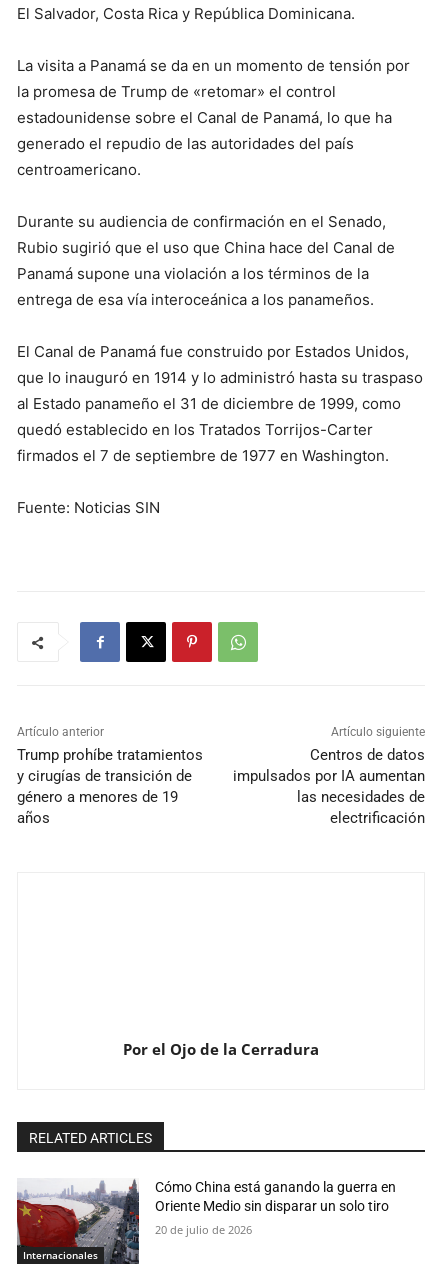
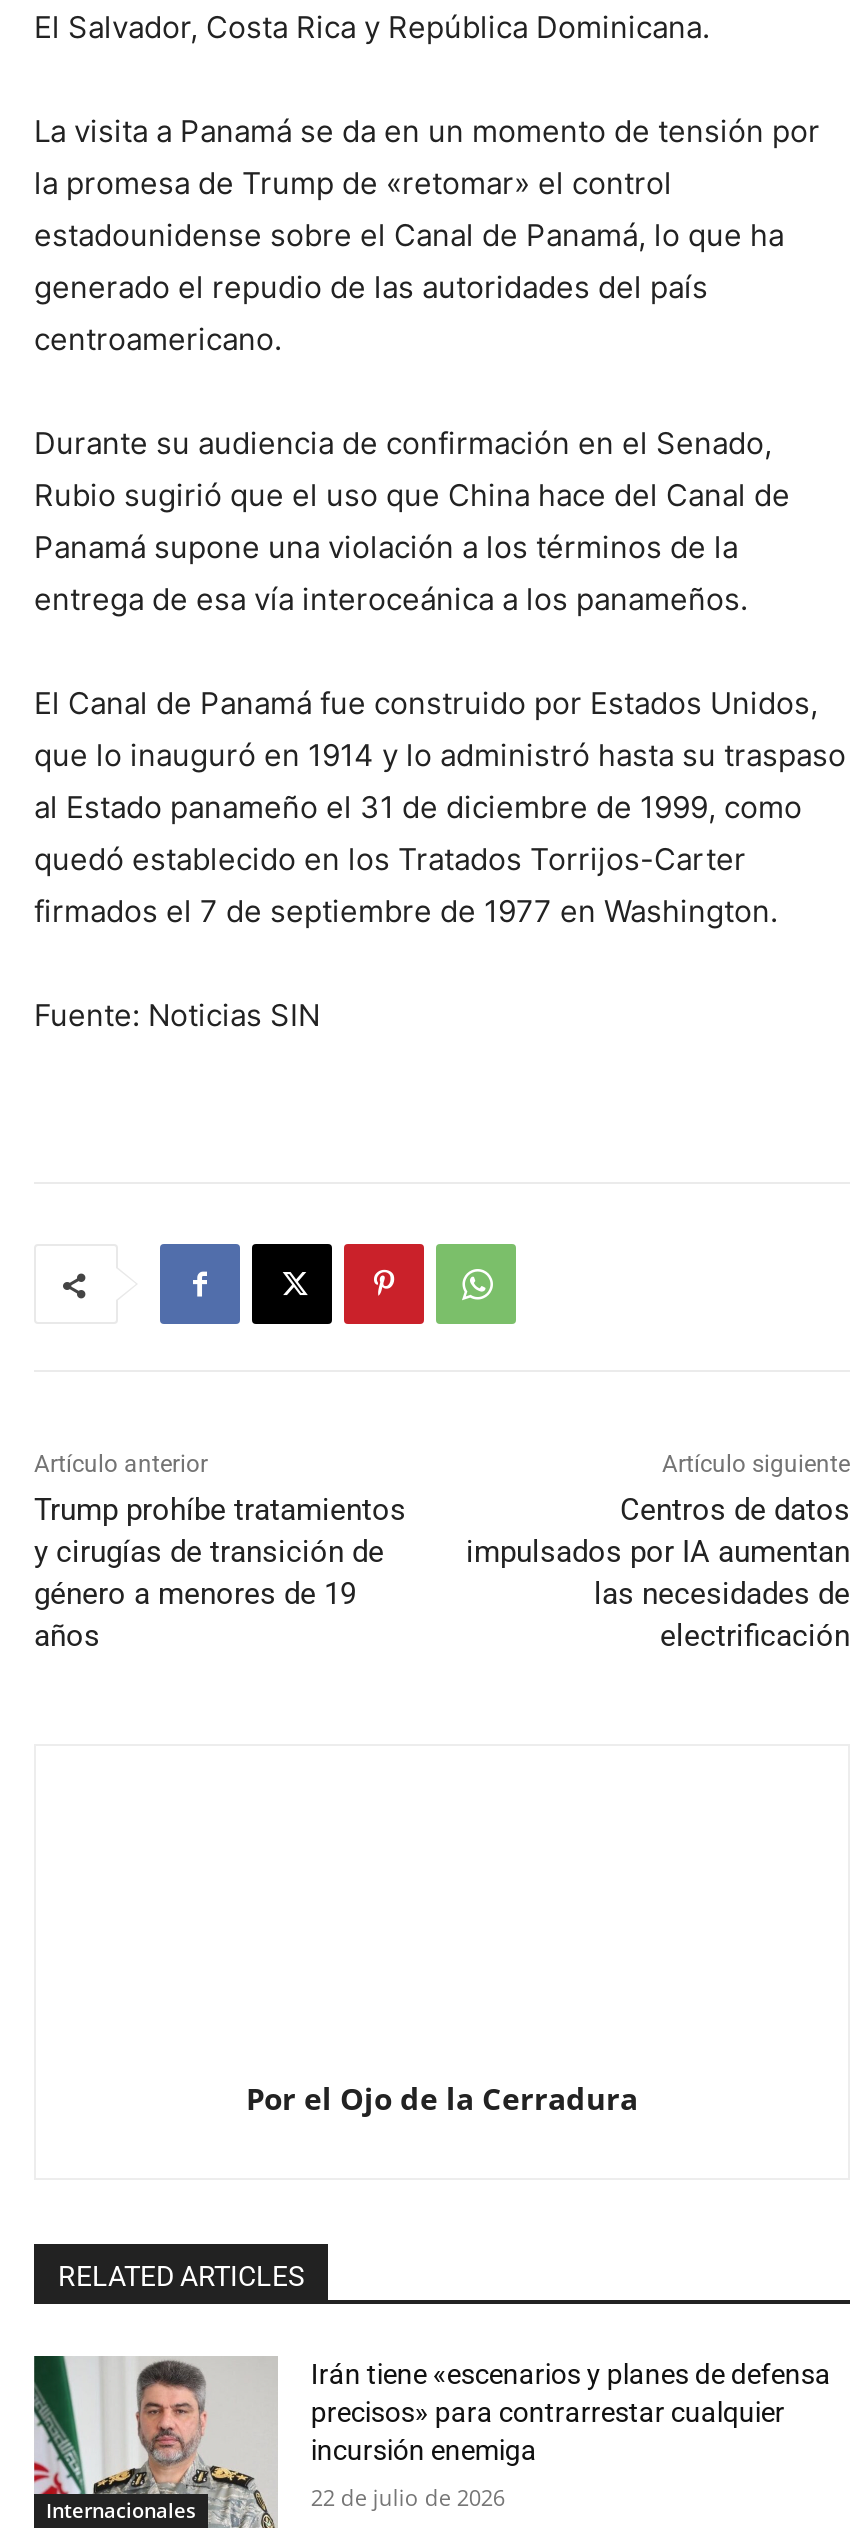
[16,1178,396,1264] [image] | Cómo China está ganando la guerra en | Oriente Medio sin disparar un solo tiro -> [32,2354,831,2528] [image] | Irán tiene «escenarios y planes de defensa | precisos» para contrarrestar cualquier | incursión enemiga
[155,1222,252,1237] 20 de julio de 2026 -> [311,2482,505,2512] 22 de julio de 2026

